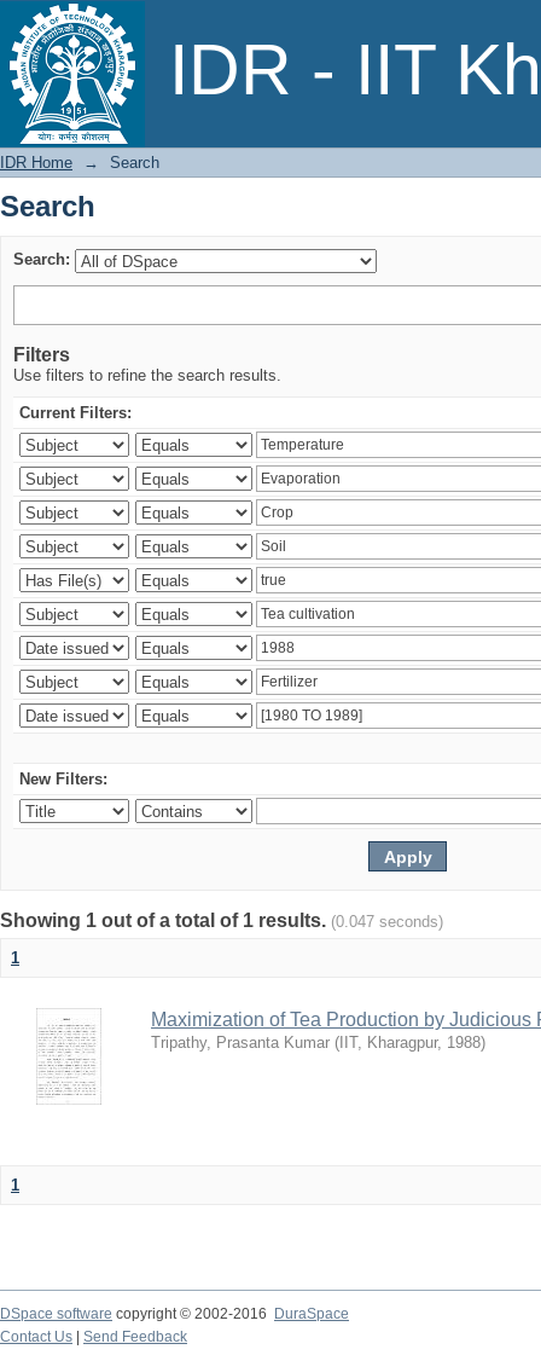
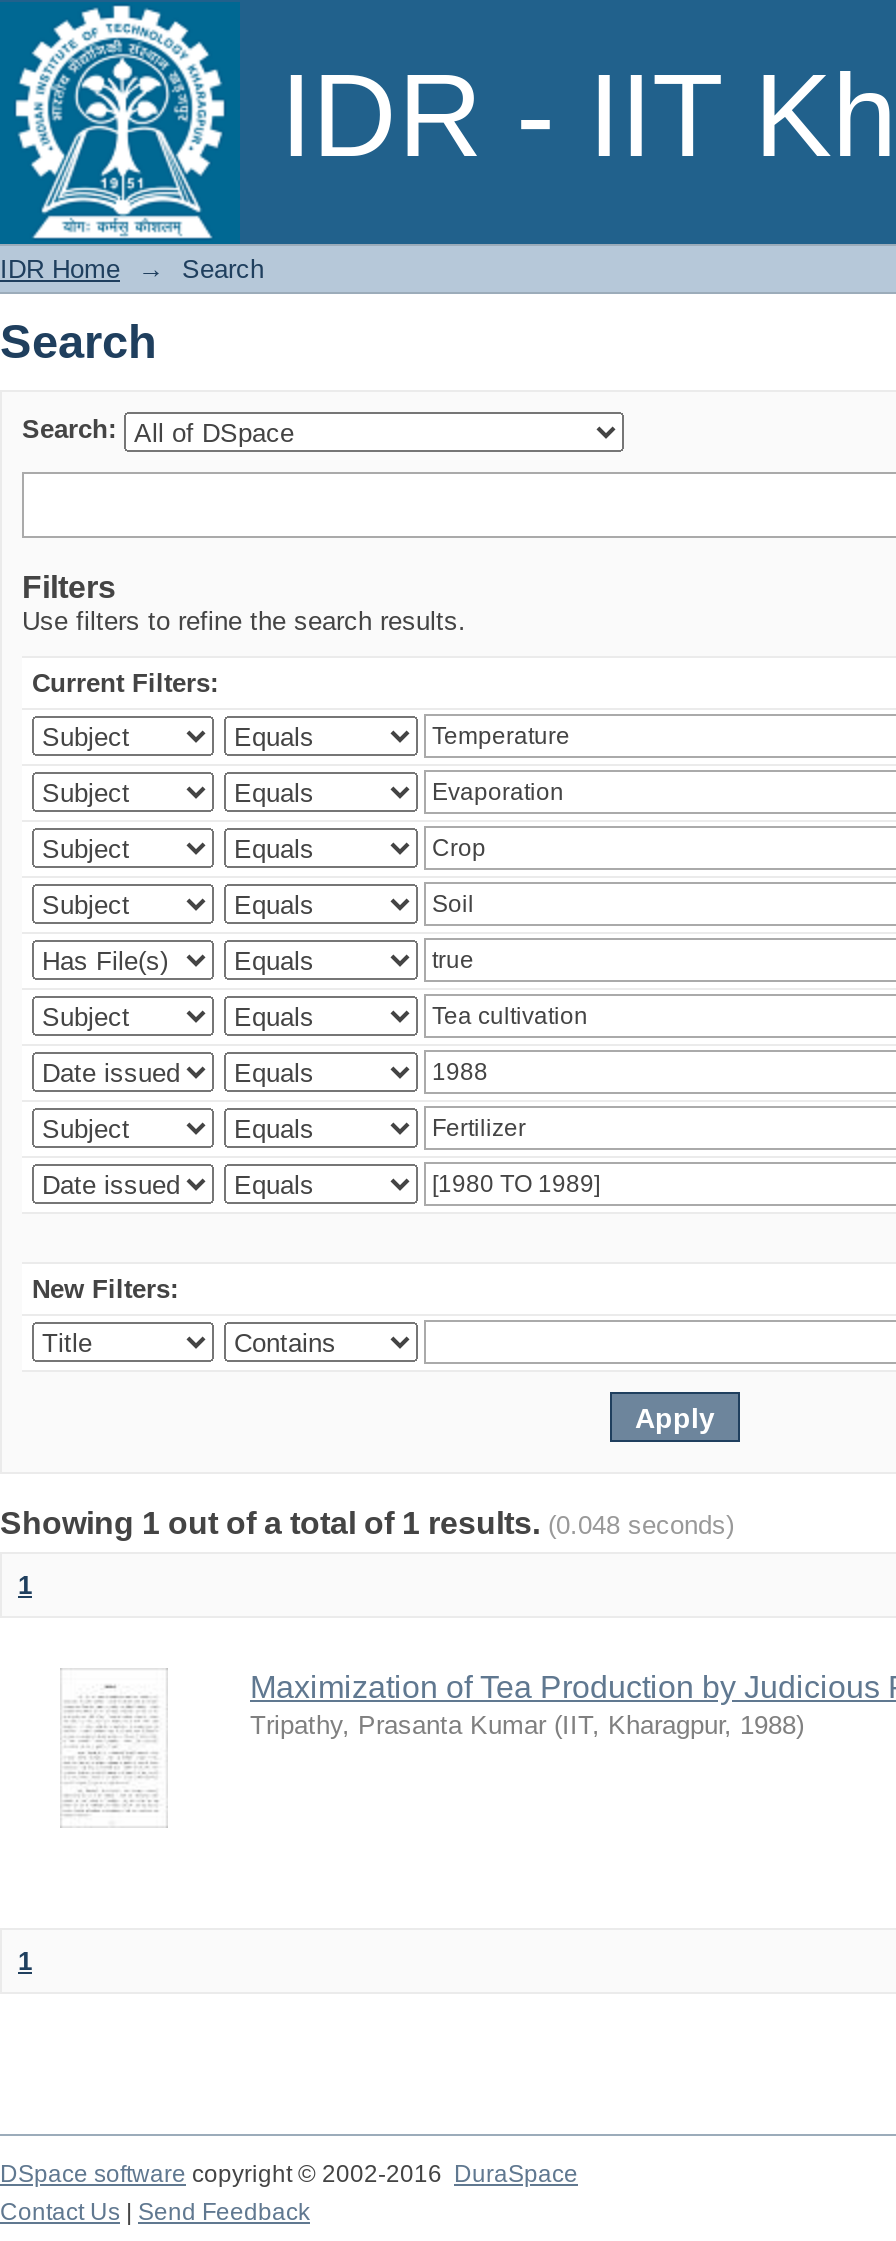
[0,910,443,931] Showing 1 out of a total of 1 results. (0.047 seconds) -> [0,1506,734,1540] Showing 1 out of a total of 1 results. (0.048 seconds)

